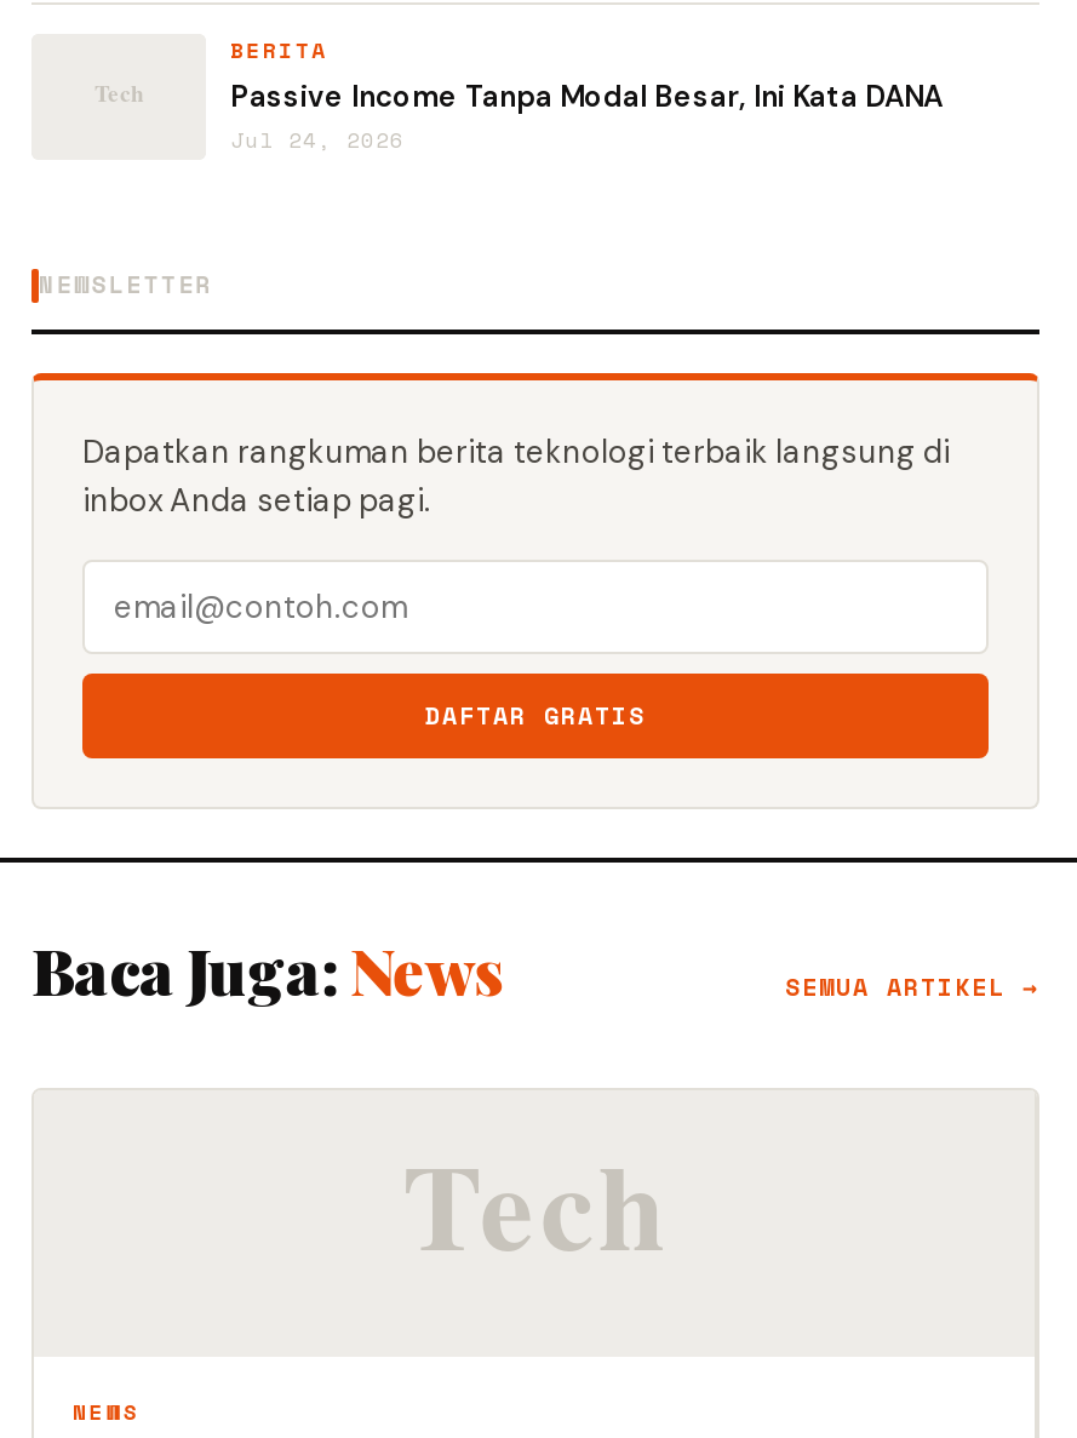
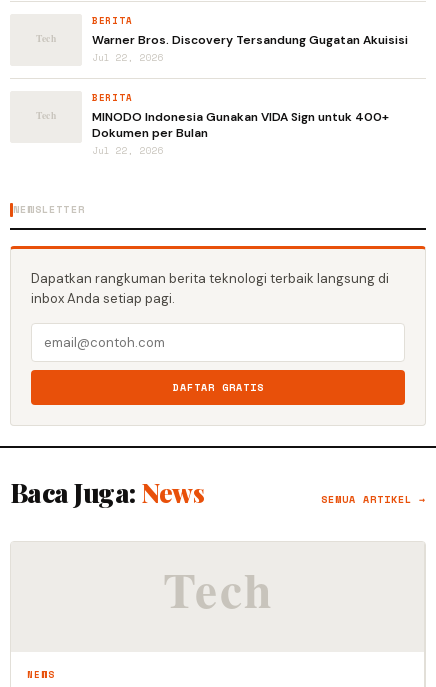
[230,78,943,155] Passive Income Tanpa Modal Besar, Ini Kata DANA | Jul 24, 2026 -> [92,32,408,157] Warner Bros. Discovery Tersandung Gugatan Akuisisi | Jul 22, 2026 | BERITA | MINODO Indonesia Gunakan VIDA Sign untuk 400+ | Dokumen per Bulan | Jul 22, 2026

